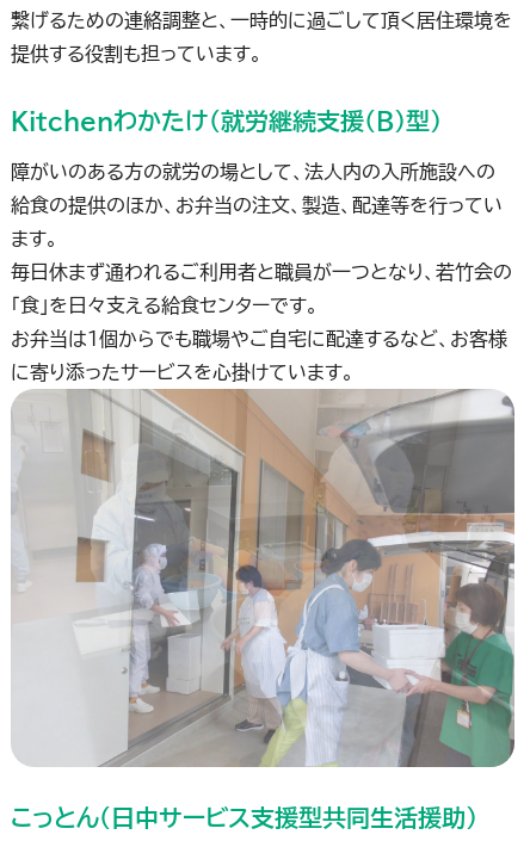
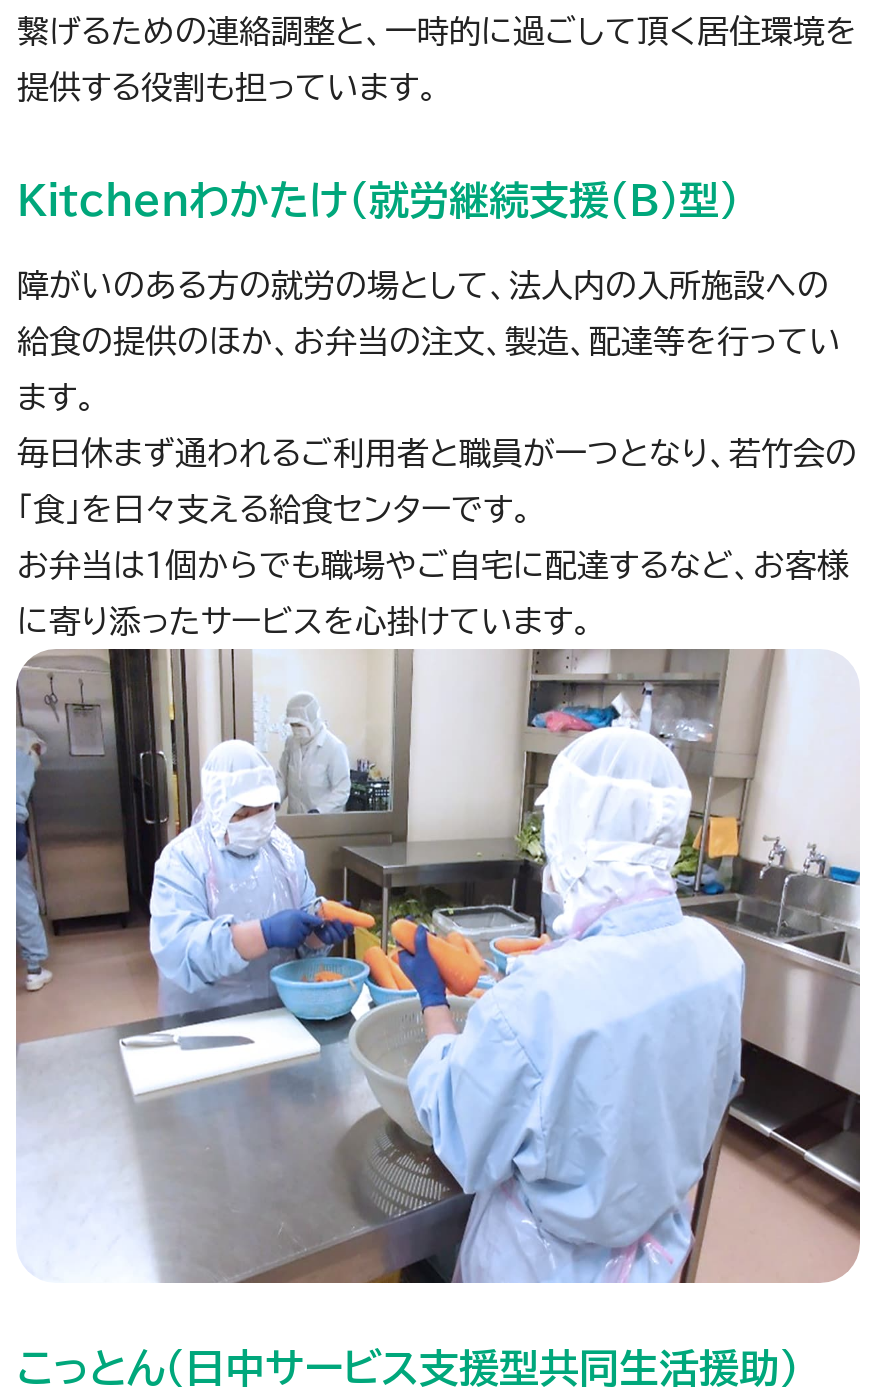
[11,388,516,768] [image] -> [16,649,862,1283] [image]

